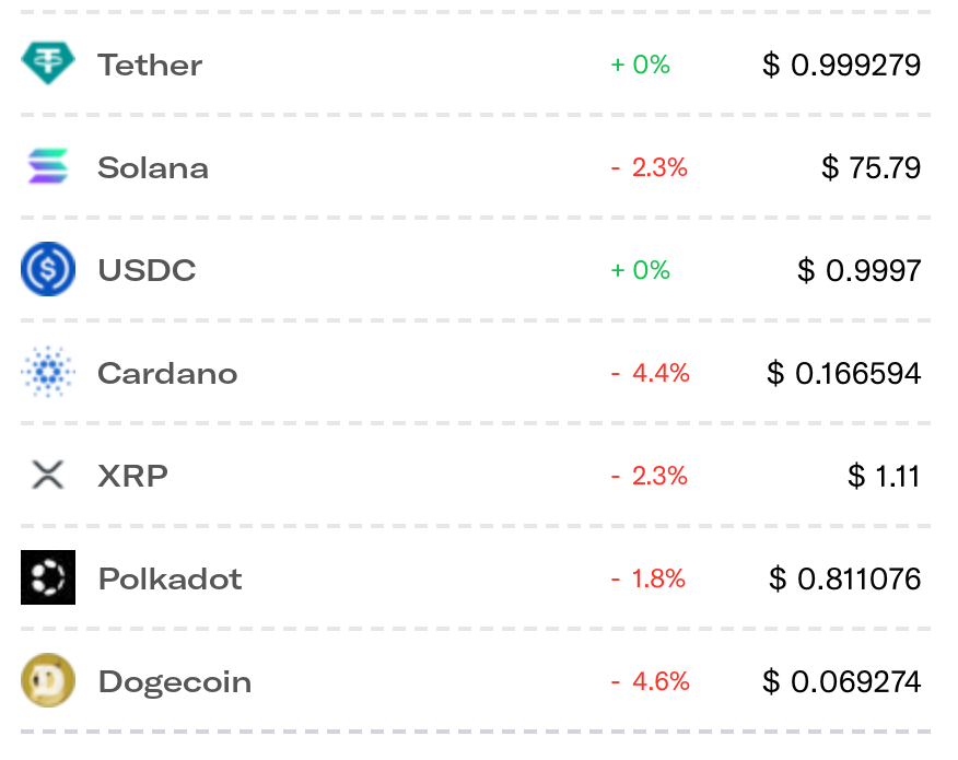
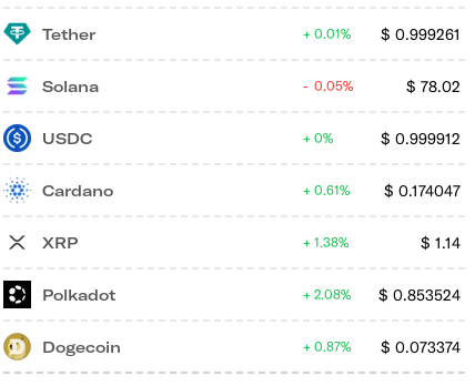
[632,46,670,79] 0% -> [314,25,350,42] 0.01%
[762,44,921,83] $ 0.999279 -> [380,24,460,44] $ 0.999261
[632,149,687,182] 2.3% -> [314,77,352,94] 0.05%
[821,147,921,186] $ 75.79 -> [406,76,460,96] $ 78.02
[797,249,921,289] $ 0.9997 -> [380,128,460,148] $ 0.999912
[632,354,689,387] 4.4% -> [314,181,349,198] 0.61%
[766,352,921,391] $ 0.166594 -> [384,180,460,200] $ 0.174047
[632,457,687,490] 2.3% -> [314,233,348,250] 1.38%
[847,455,921,494] $ 1.11 -> [420,232,460,252] $ 1.14
[632,560,685,593] 1.8% -> [314,286,350,302] 2.08%
[768,558,921,597] $ 0.811076 -> [378,285,460,304] $ 0.853524
[632,663,689,695] 4.6% -> [314,338,350,354] 0.87%
[762,660,921,700] $ 0.069274 -> [380,337,460,357] $ 0.073374

